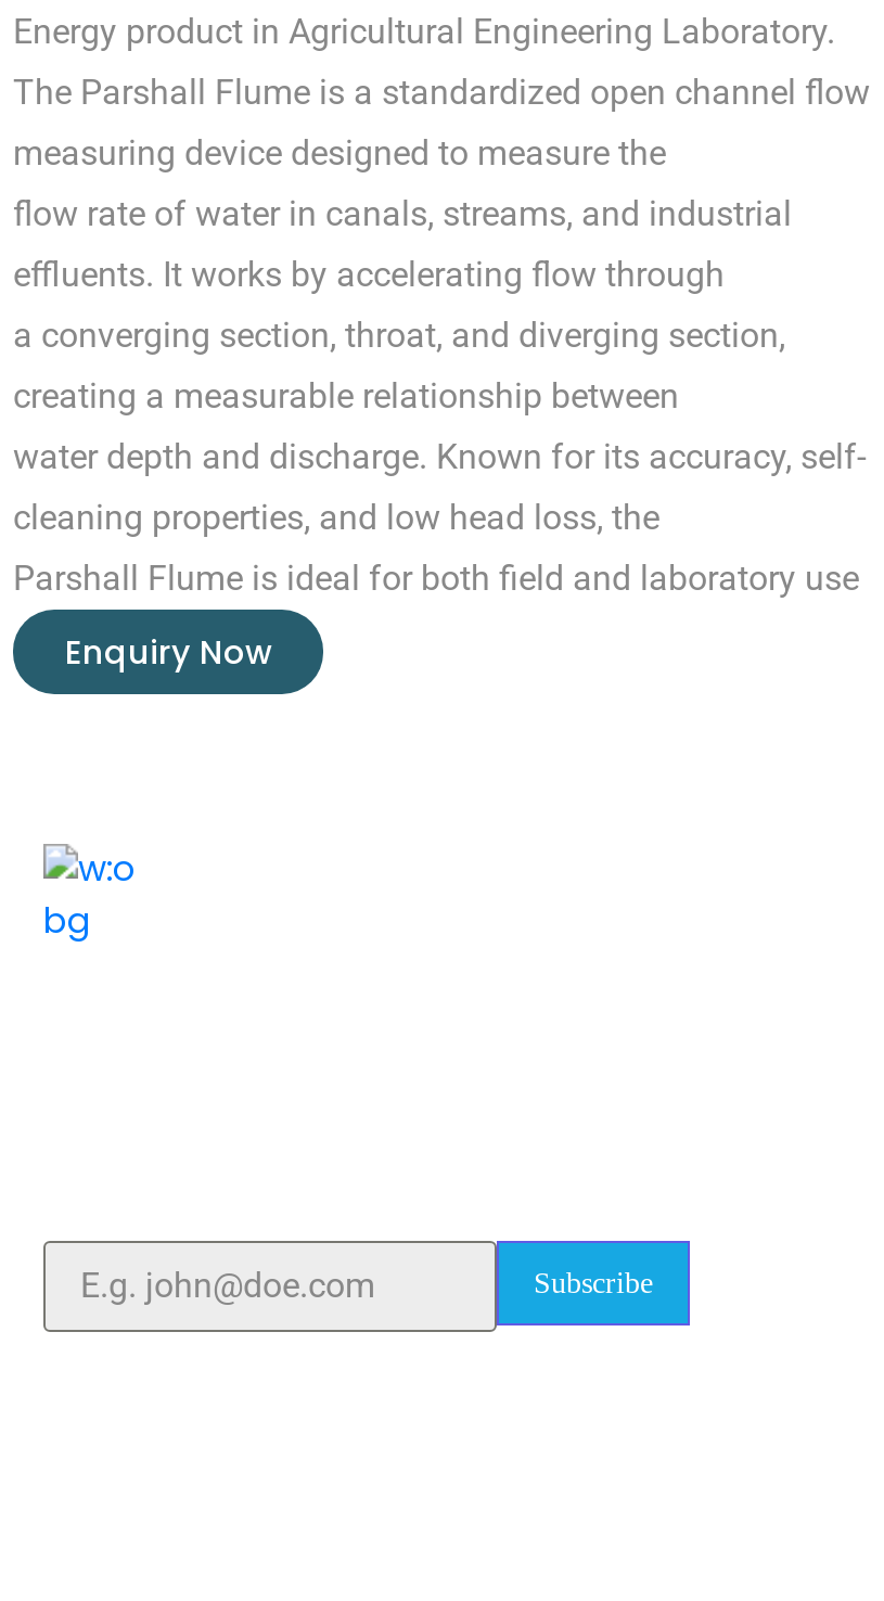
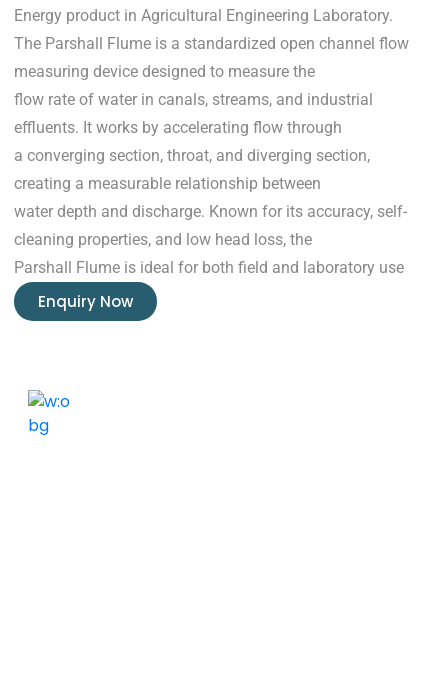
[534,1267,653,1299] Subscribe -> none

